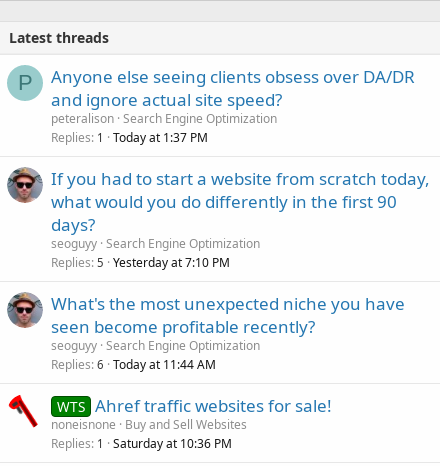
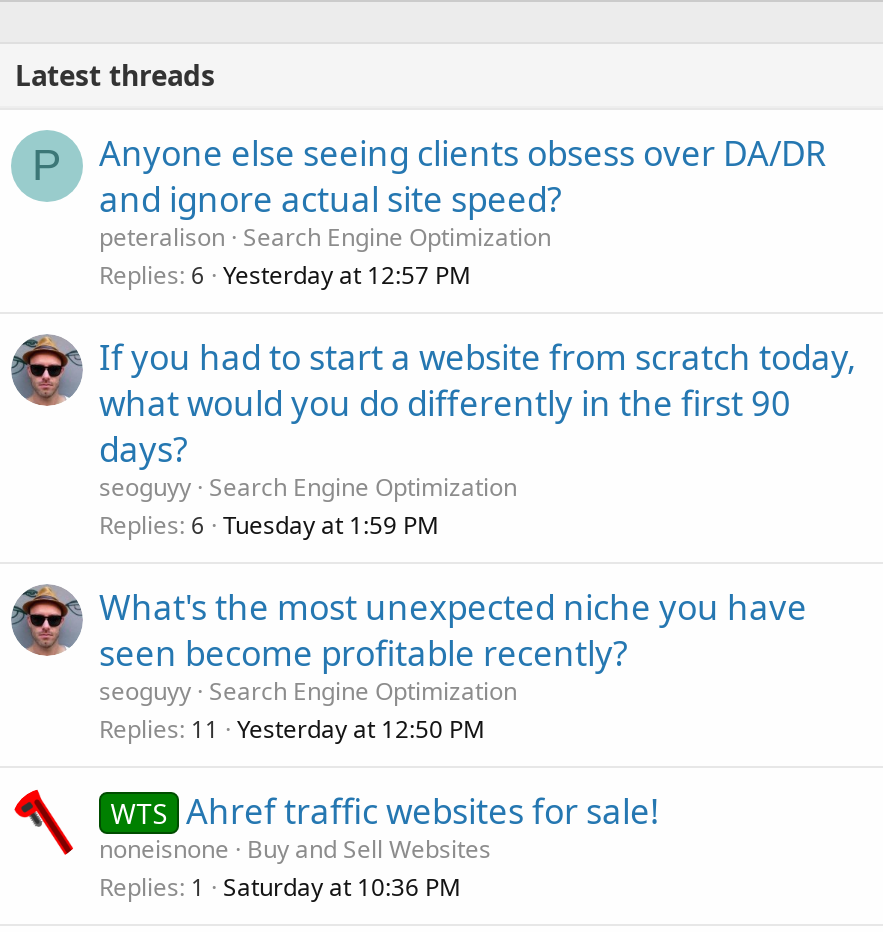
[51,129,208,146] Replies 1 Today at 1:37 PM -> [99,258,471,292] Replies 6 Yesterday at 12:57 PM
[51,254,230,271] Replies 5 Yesterday at 7:10 PM -> [99,508,439,542] Replies 6 Tuesday at 1:59 PM
[51,356,216,373] Replies 6 Today at 11:44 AM -> [99,712,485,746] Replies 11 Yesterday at 12:50 PM

